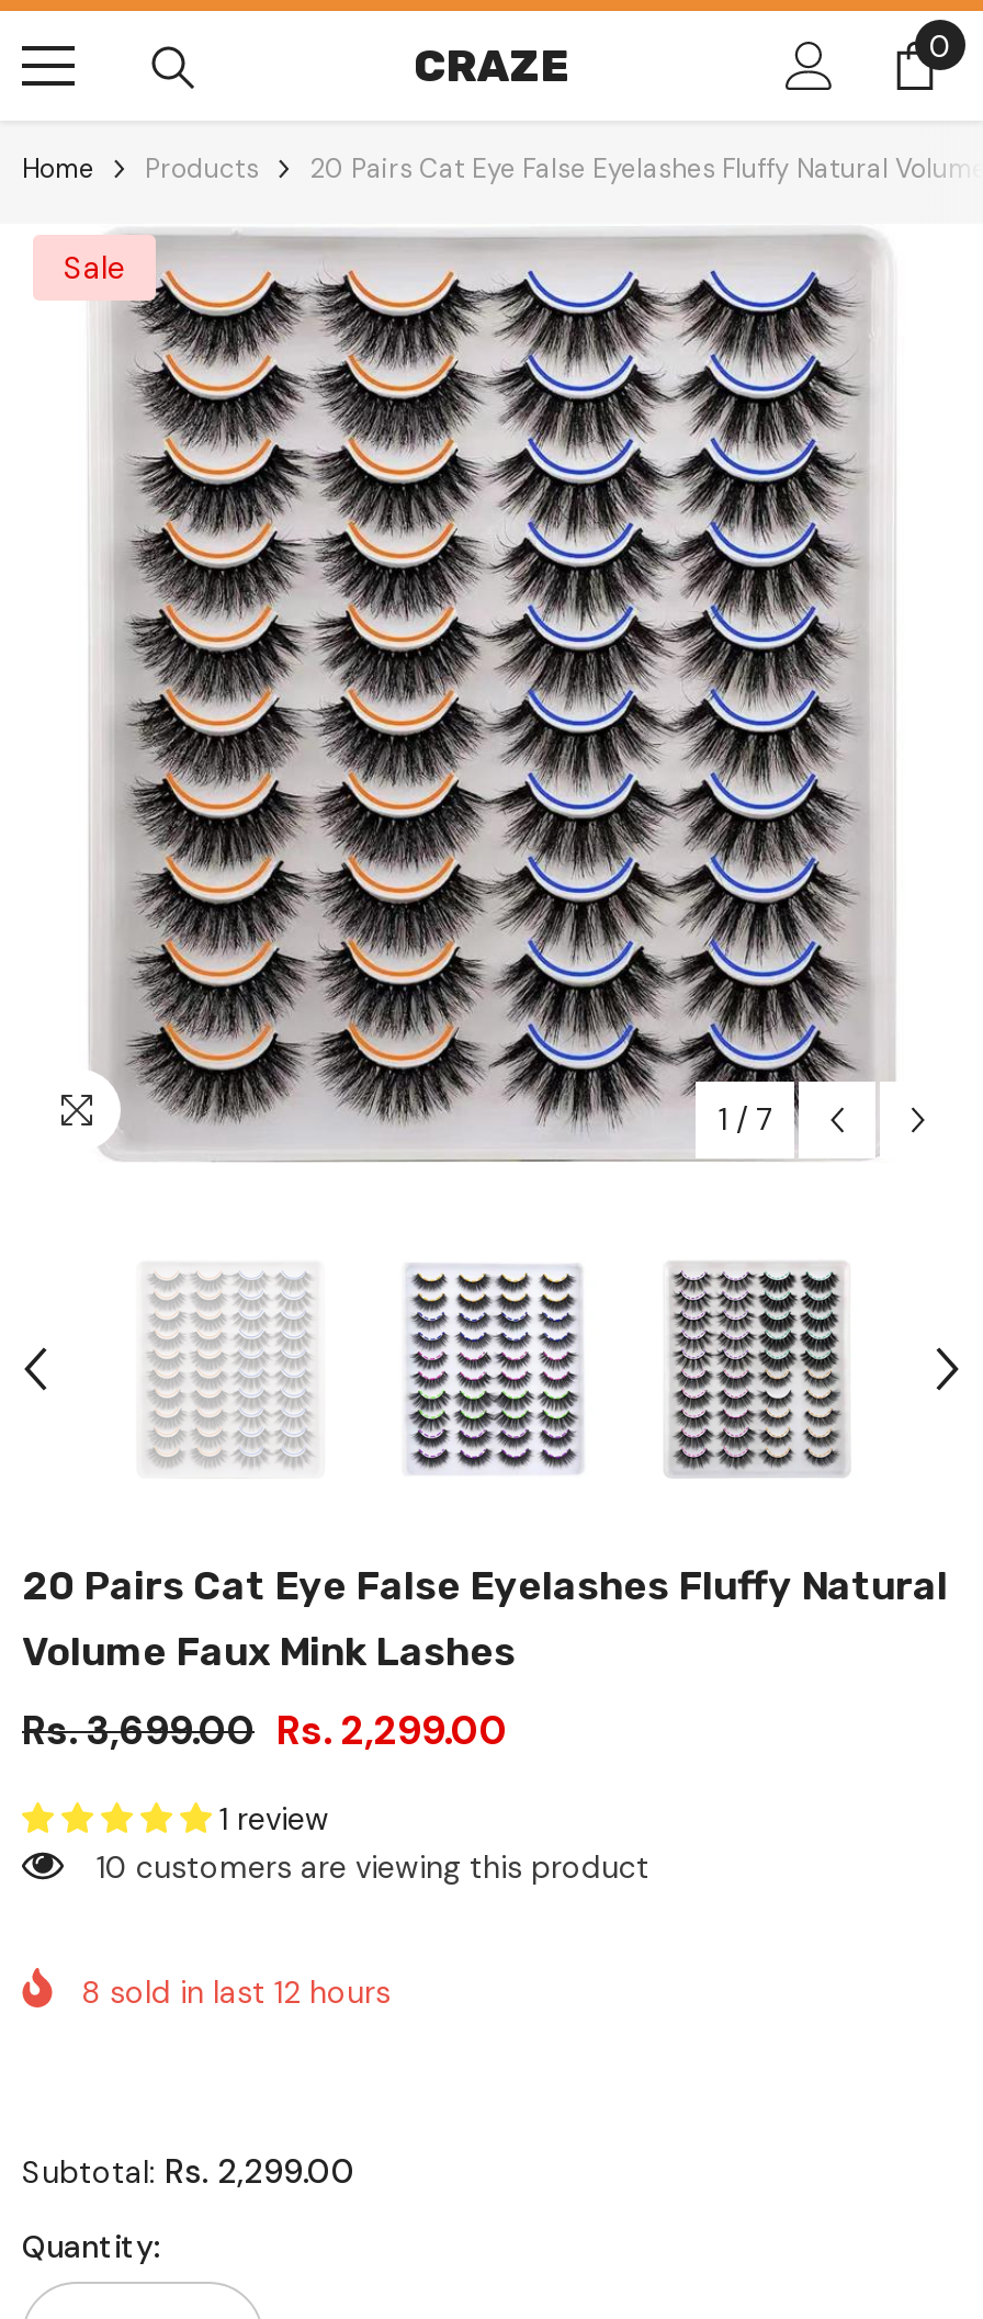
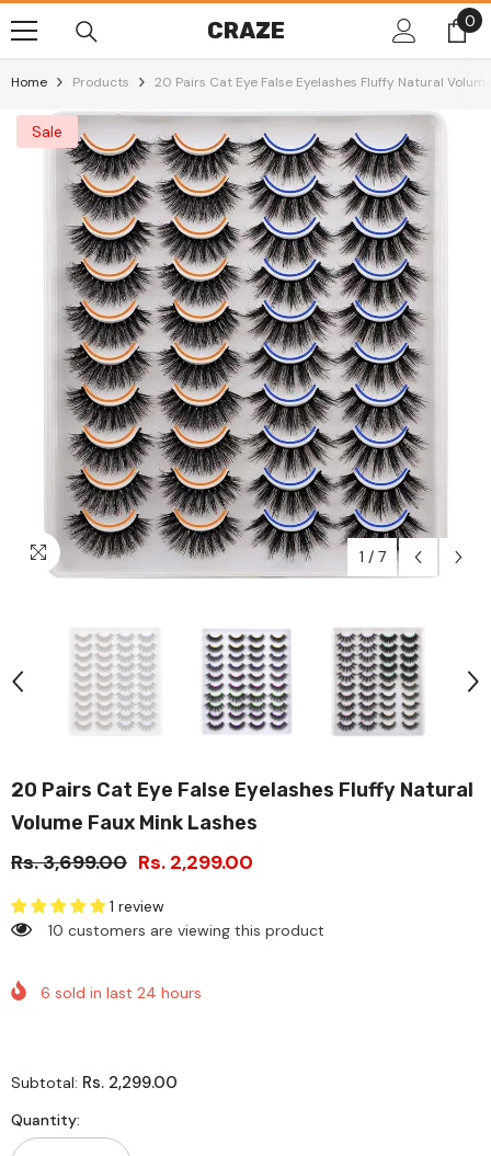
[81,1973,391,2013] 8 sold in last 12 hours -> [41,983,202,1003] 6 sold in last 24 hours

